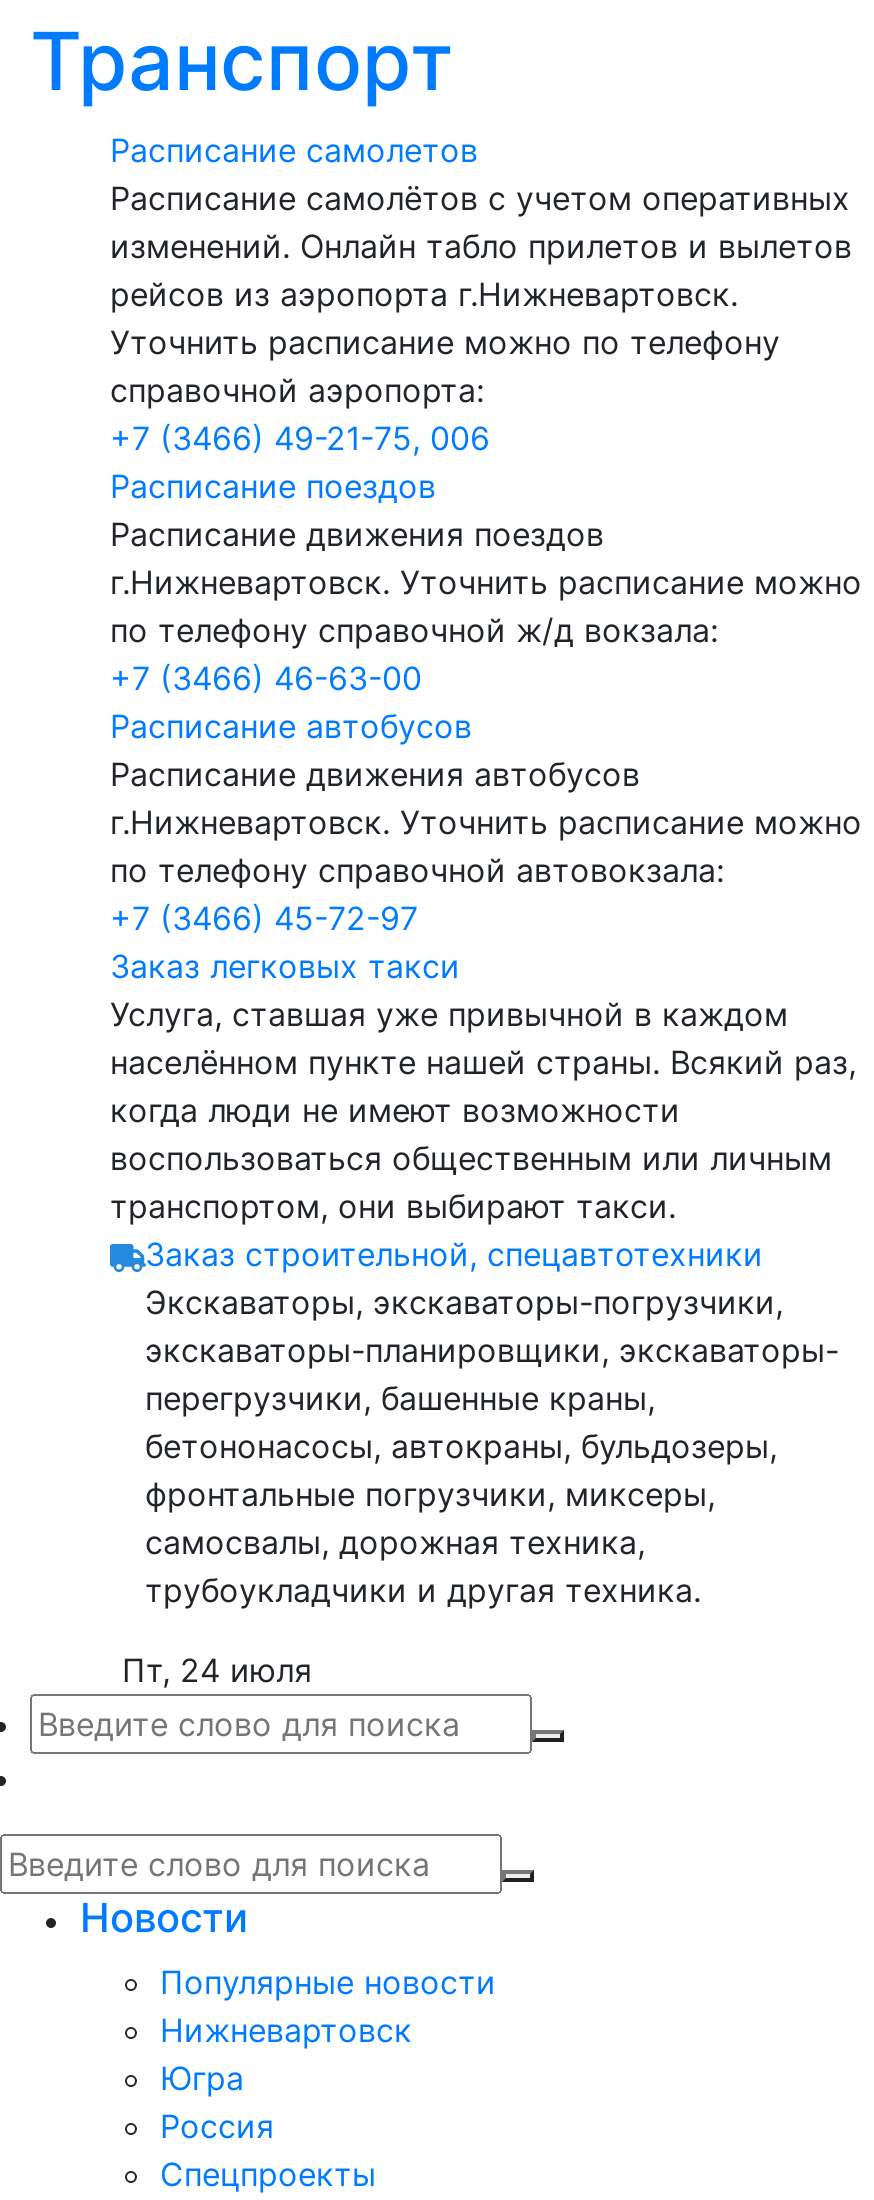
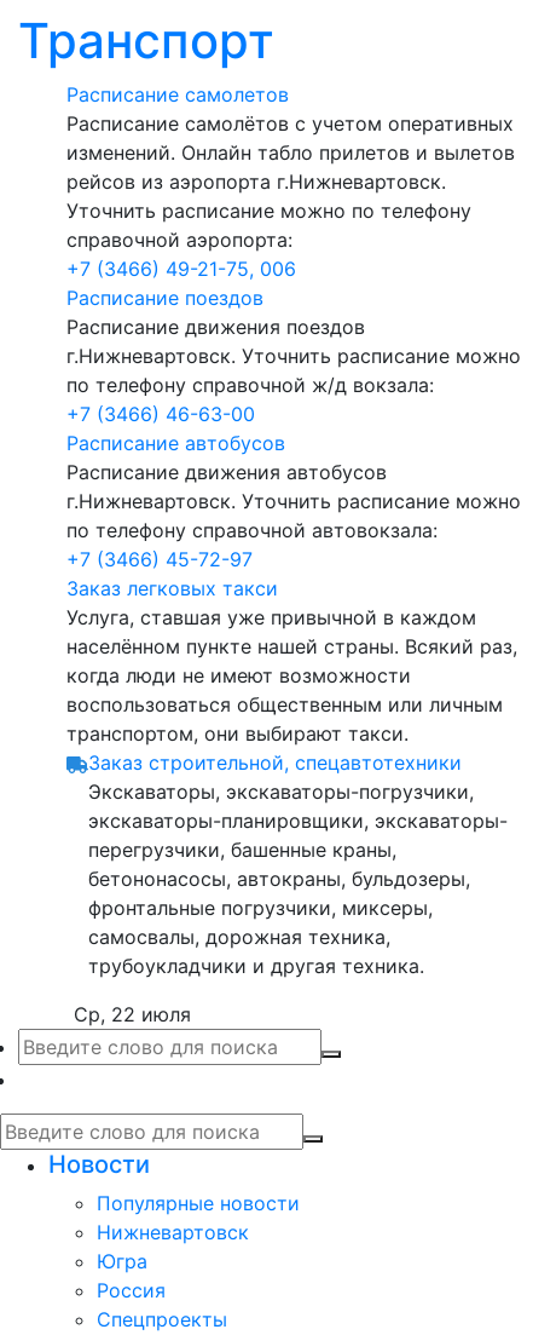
[122,1650,312,1690] Пт, 24 июля -> [74,1002,191,1026] Ср, 22 июля

